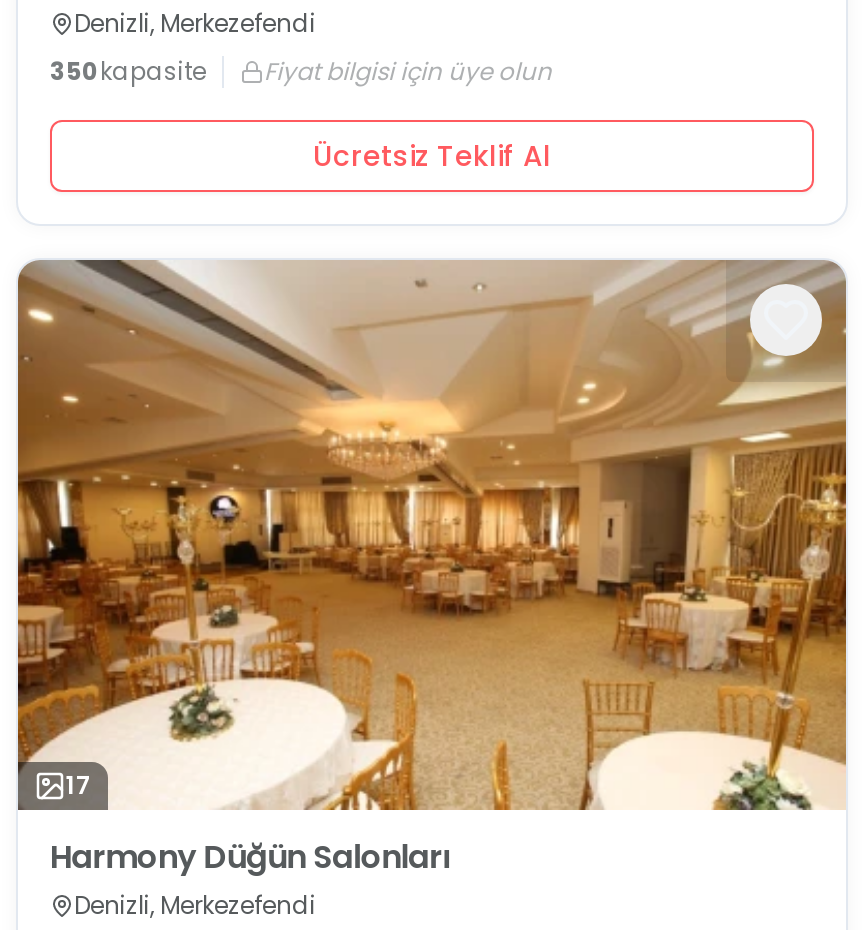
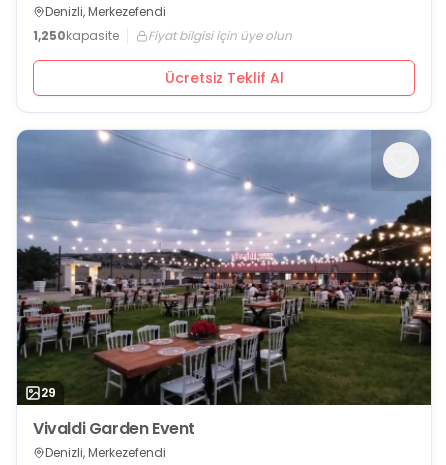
[50,53,552,87] 350 kapasite Fiyat bilgisi için üye olun -> [33,27,292,44] 1,250 kapasite Fiyat bilgisi için üye olun
[16,258,848,812] [image] | 17 -> [16,129,432,406] [image] | 29
[50,834,450,880] Harmony Düğün Salonları -> [33,417,195,440] Vivaldi Garden Event

